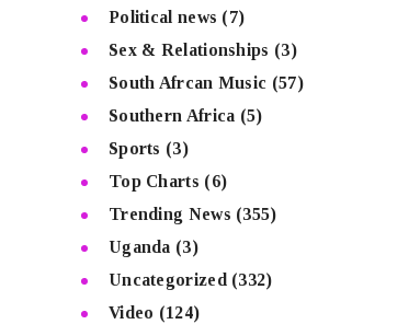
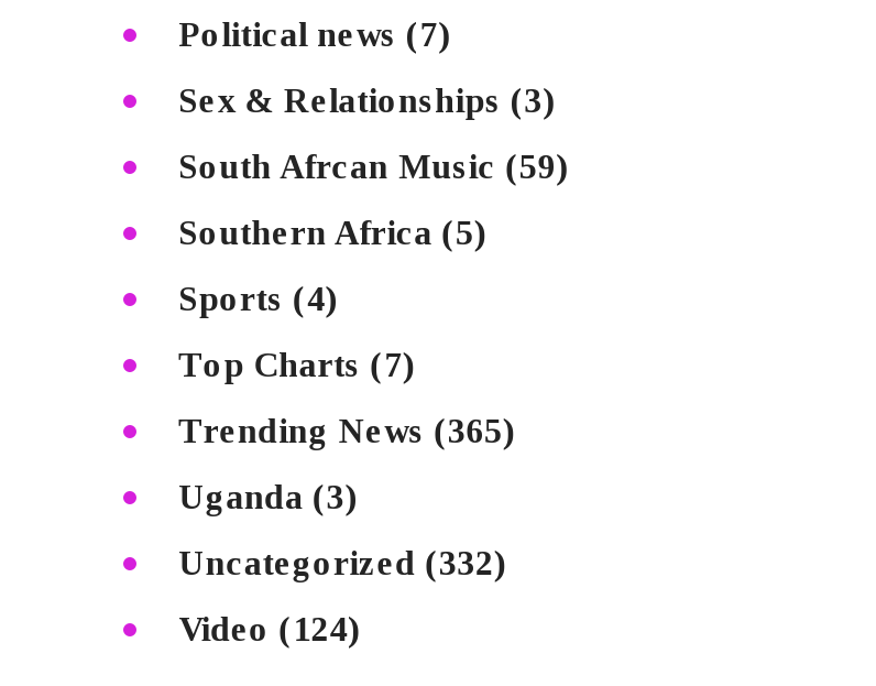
[109,74,304,92] South Afrcan Music (57) -> [178,147,570,185] South Afrcan Music (59)
[109,139,189,158] Sports (3) -> [178,279,339,317] Sports (4)
[109,172,227,191] Top Charts (6) -> [178,346,416,383] Top Charts (7)
[109,205,277,224] Trending News (355) -> [178,412,517,449] Trending News (365)

